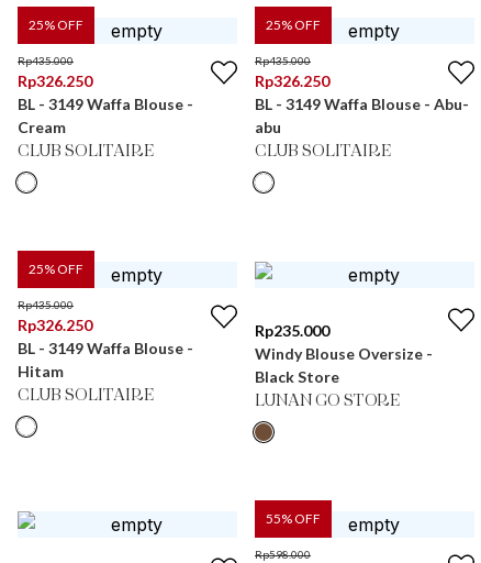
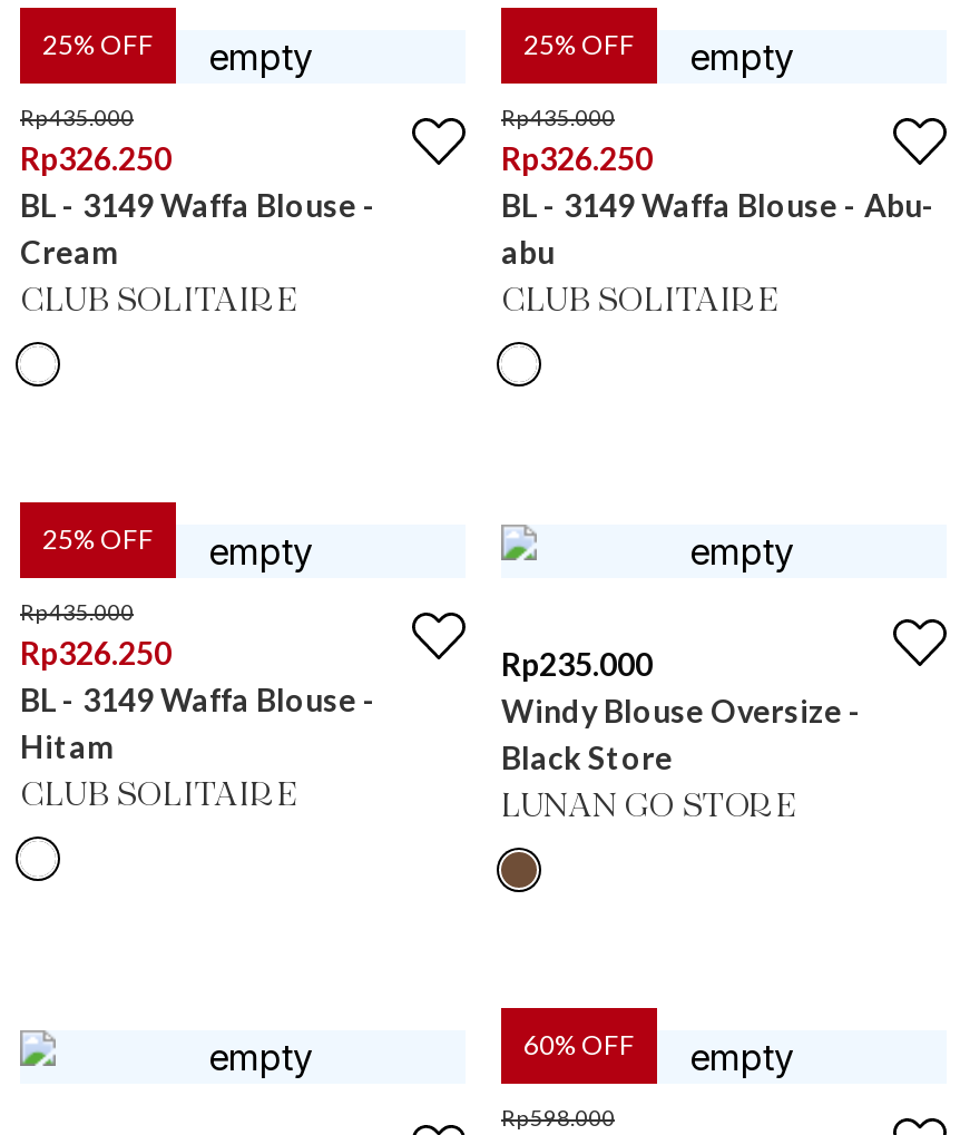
[266,510,321,527] 55% OFF -> [523,1028,635,1061] 60% OFF

